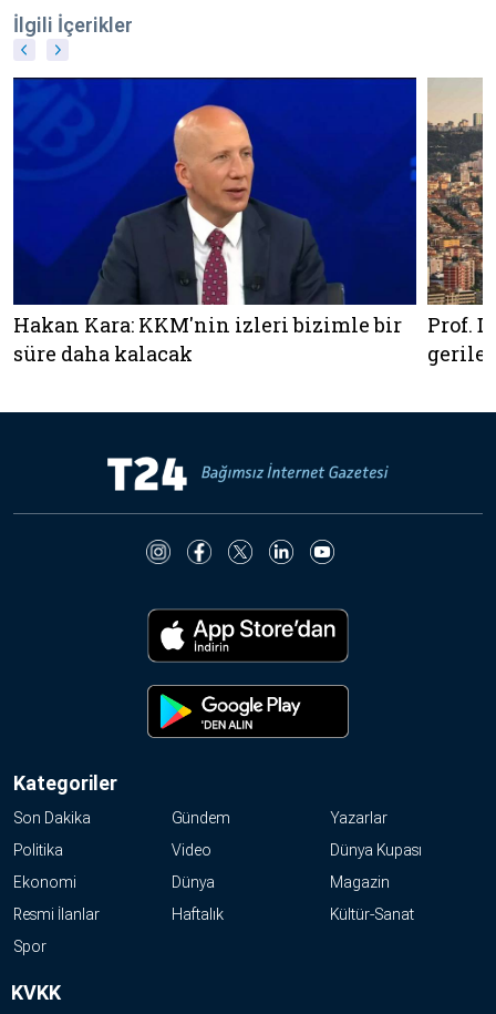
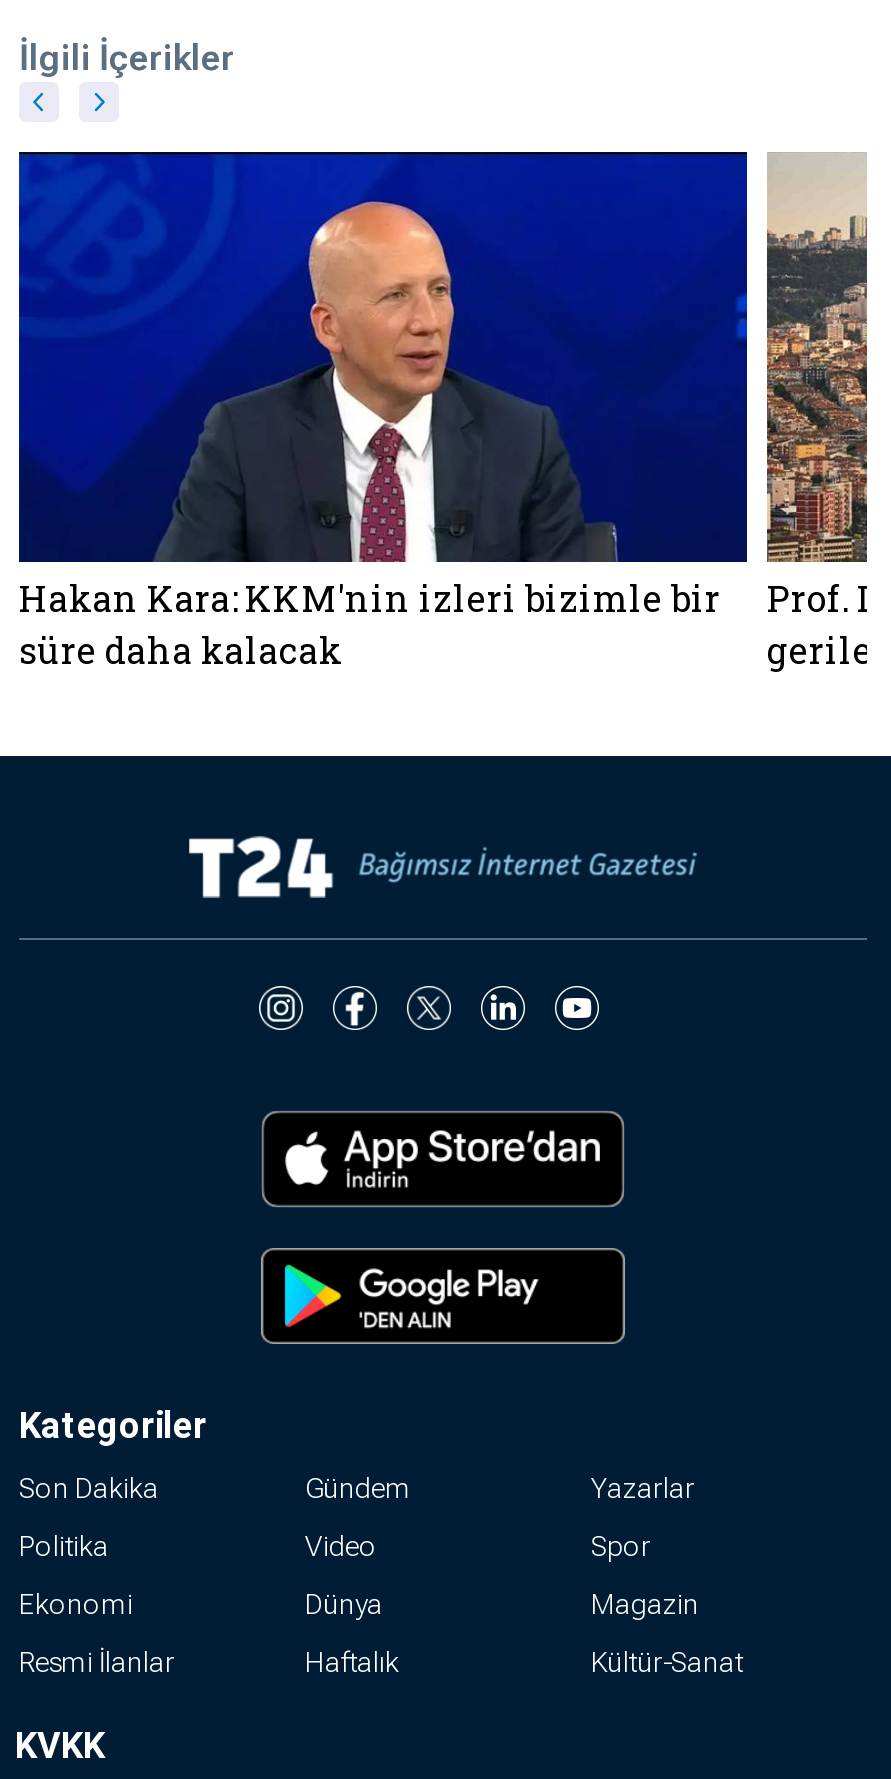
[330,841,422,859] Dünya Kupası -> none
moved [13,938,46,955] -> [591,1530,651,1562]: Spor

